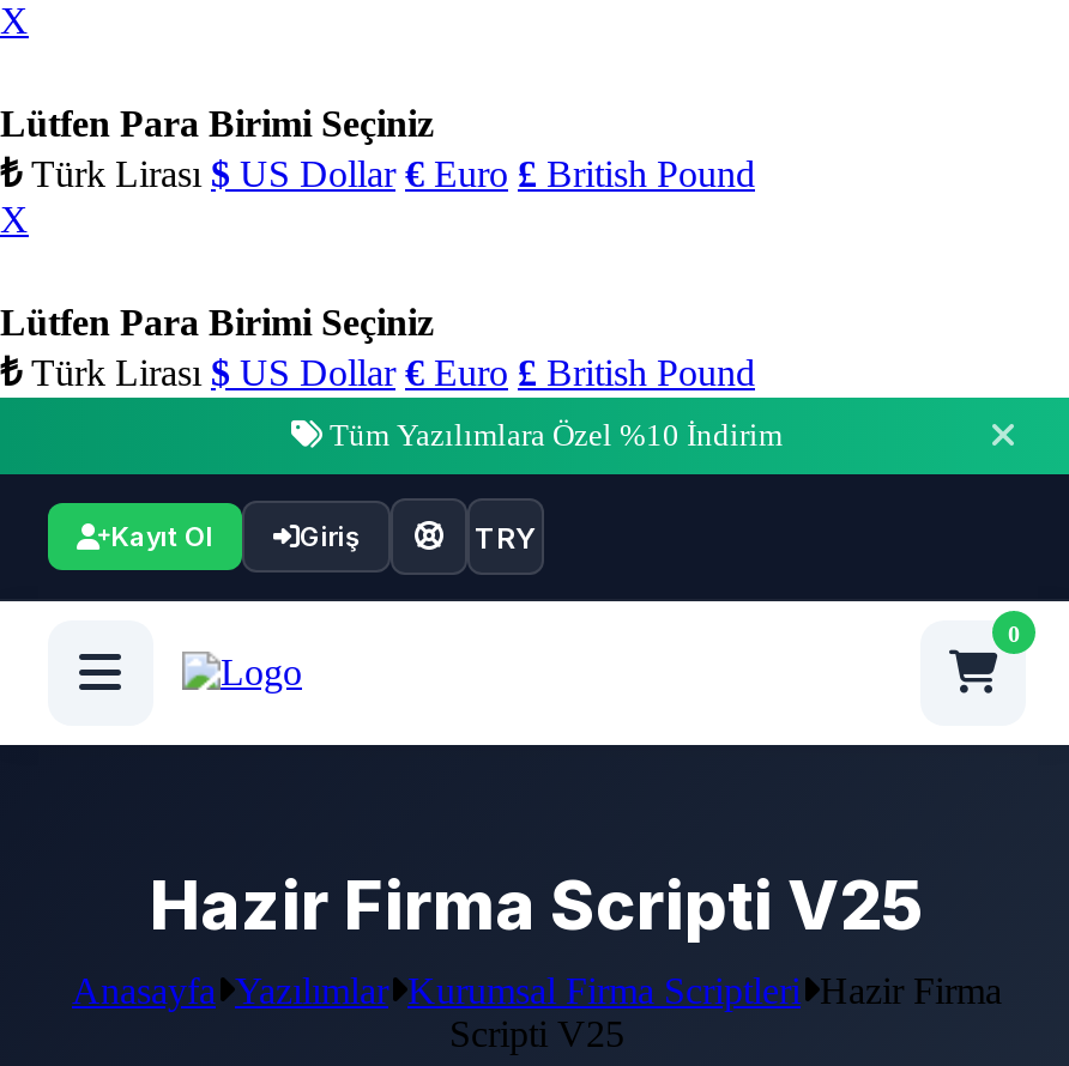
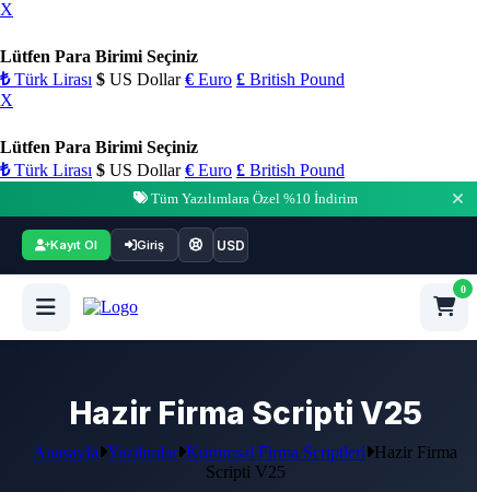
[475,519,537,555] TRY -> [217,237,245,253] USD

